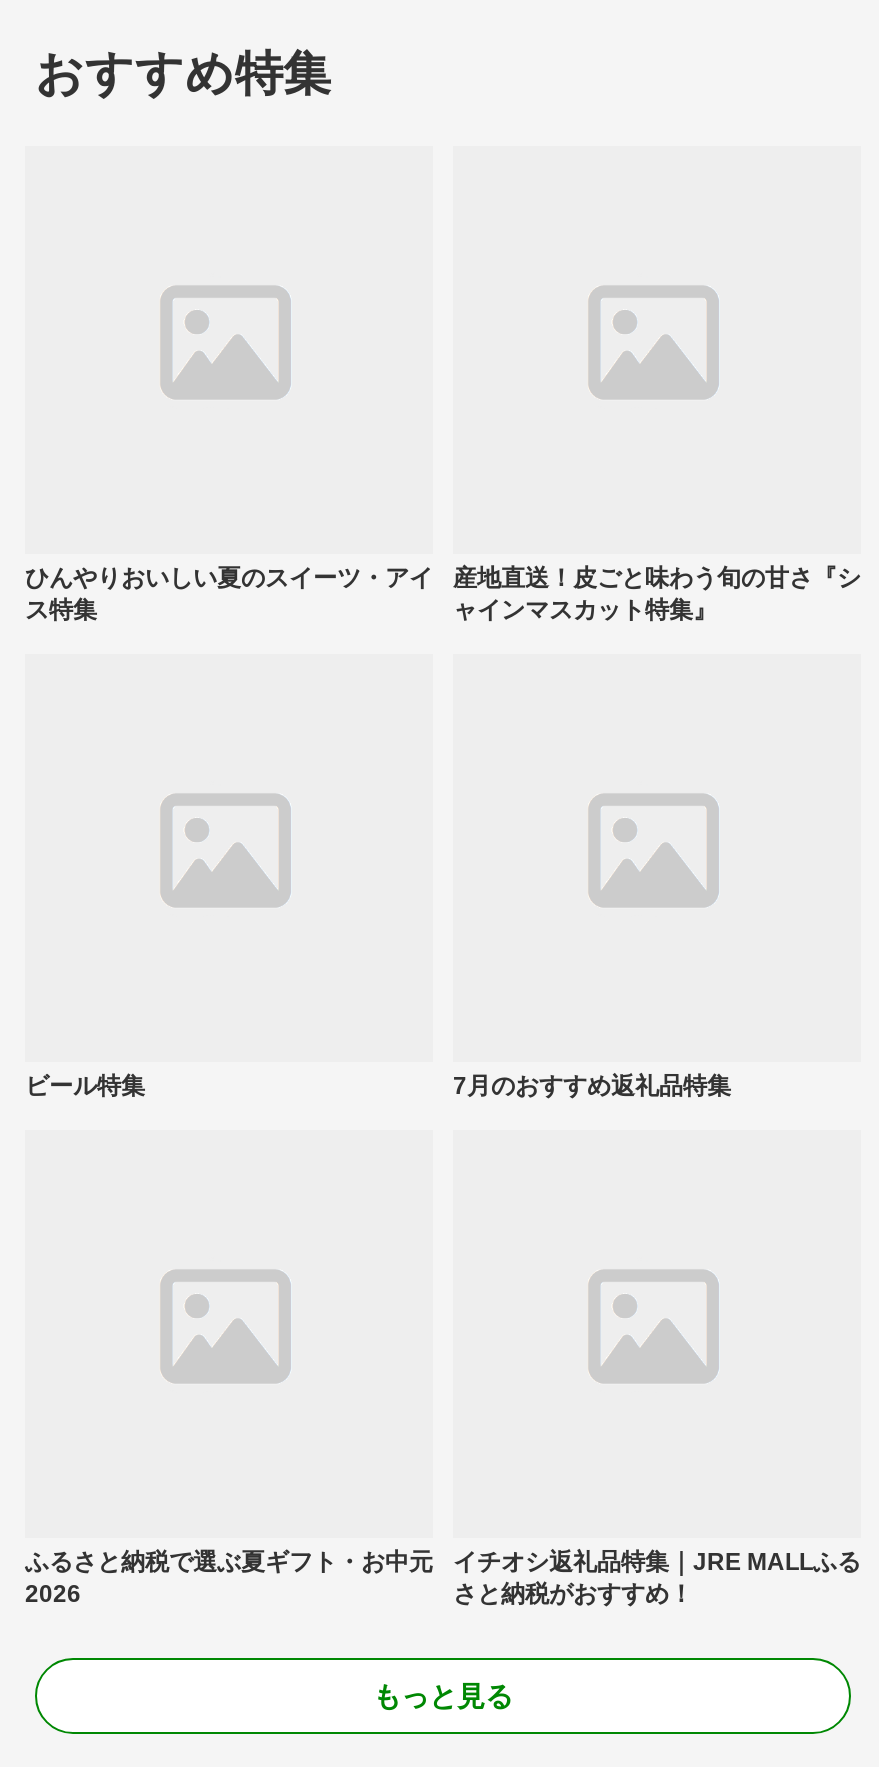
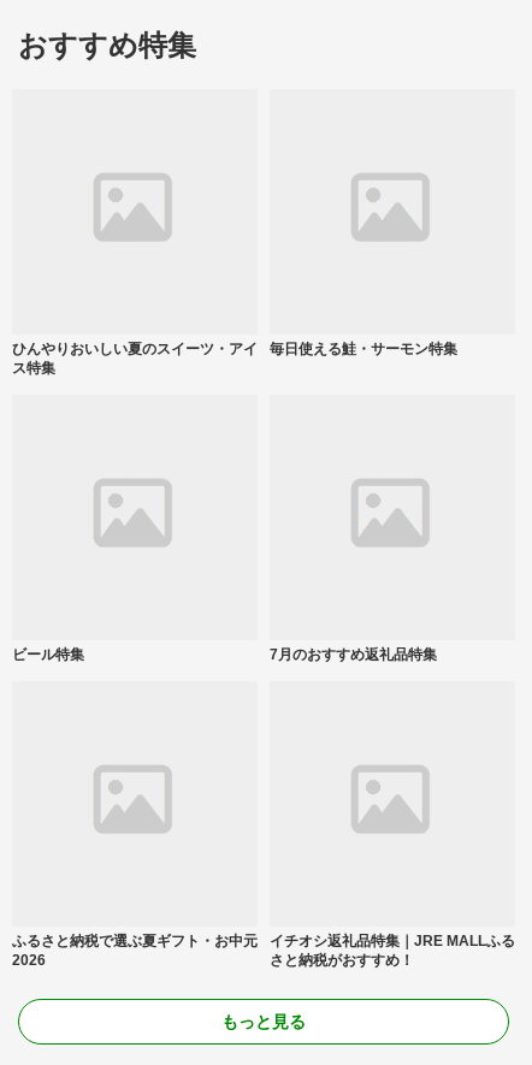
[453,563,861,623] 産地直送！皮ごと味わう旬の甘さ『シ | ャインマスカット特集』 -> [270,340,457,357] 毎日使える鮭・サーモン特集

